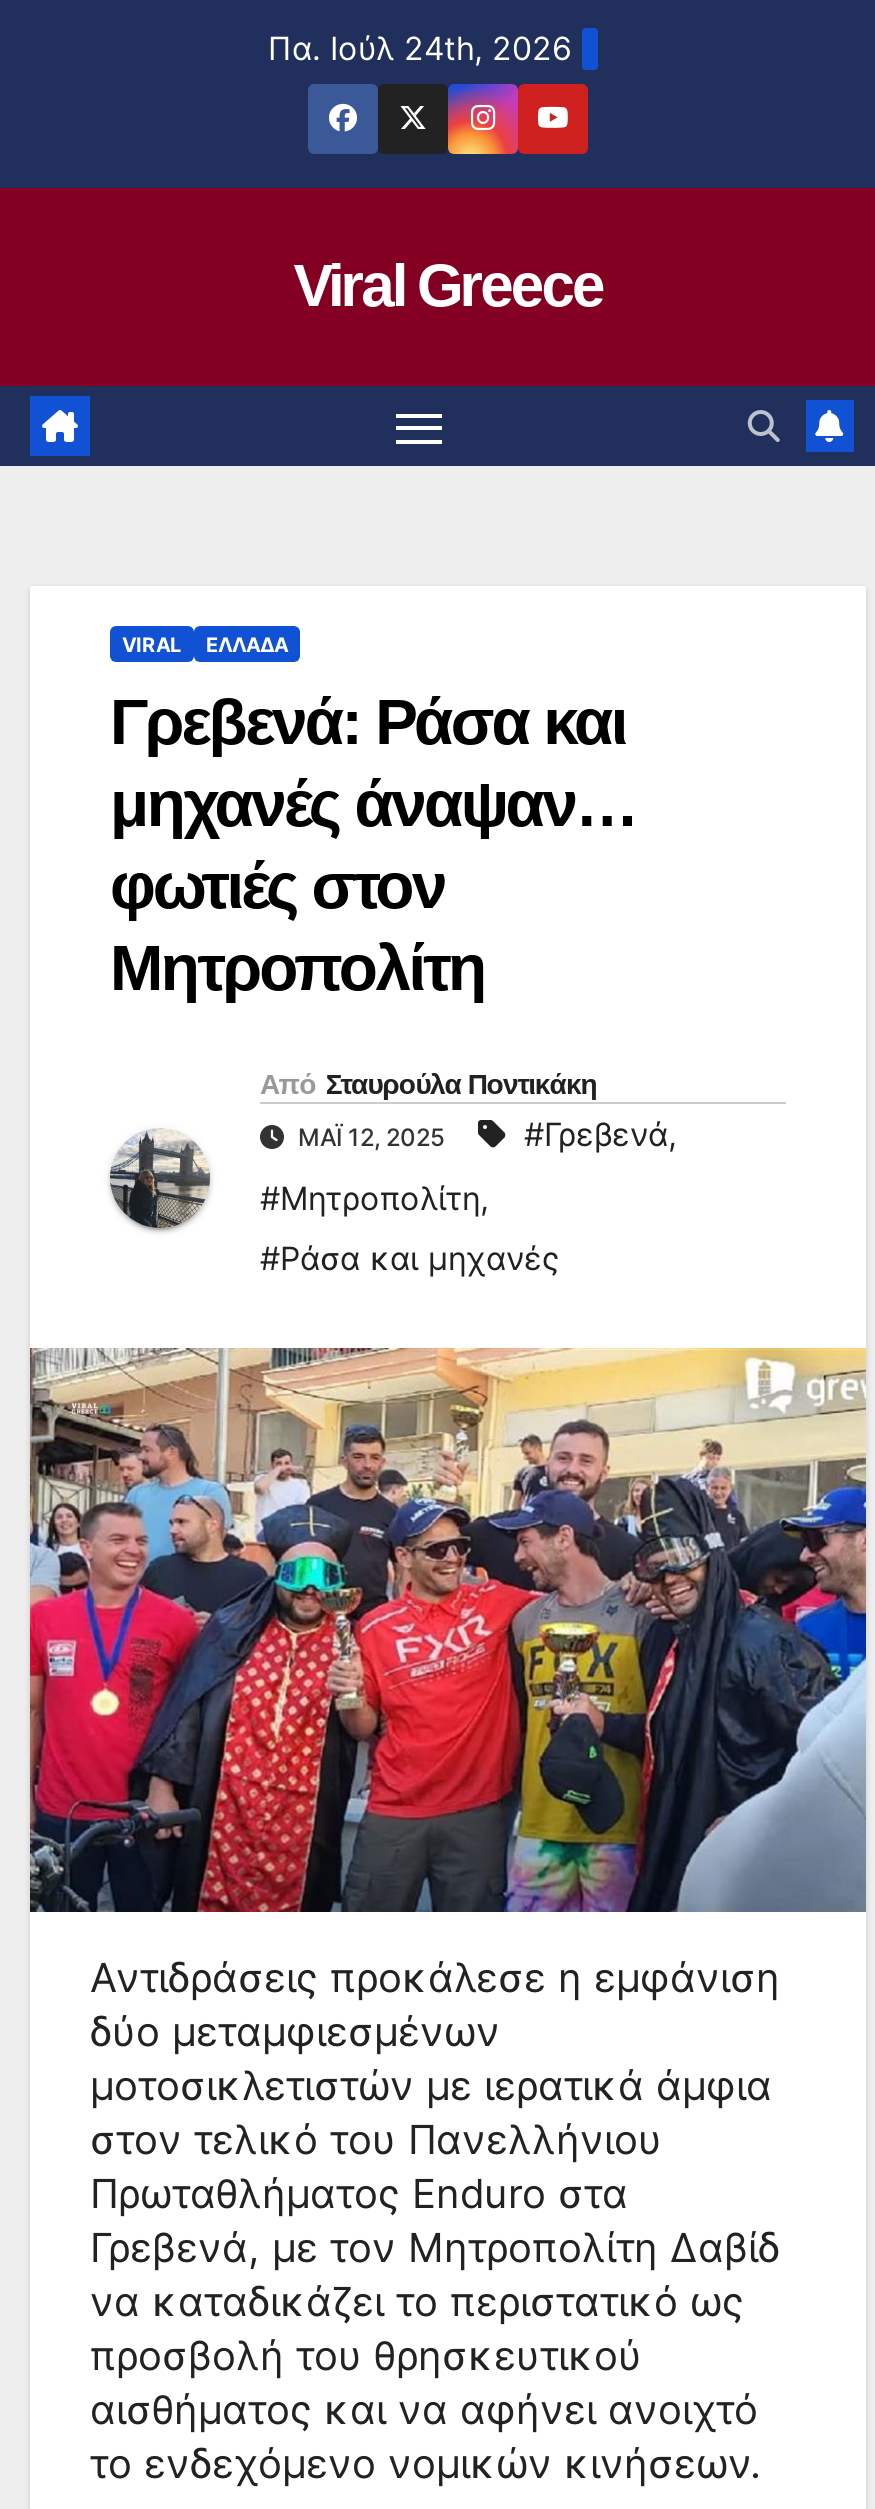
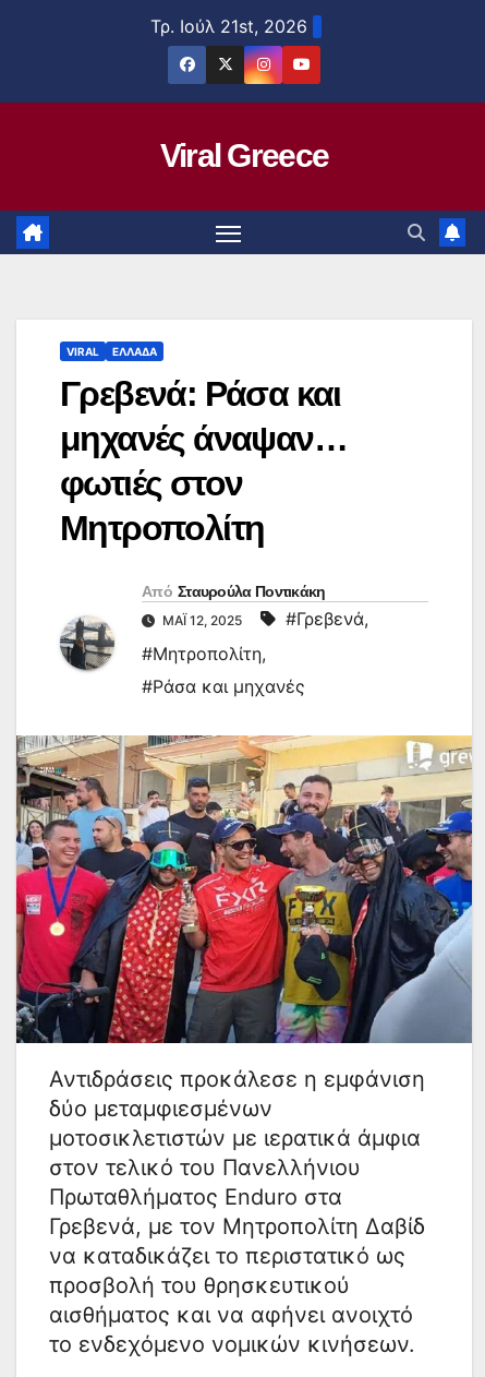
[268,28,572,68] Πα. Ιούλ 24th, 2026 -> [150,15,307,37] Τρ. Ιούλ 21st, 2026

